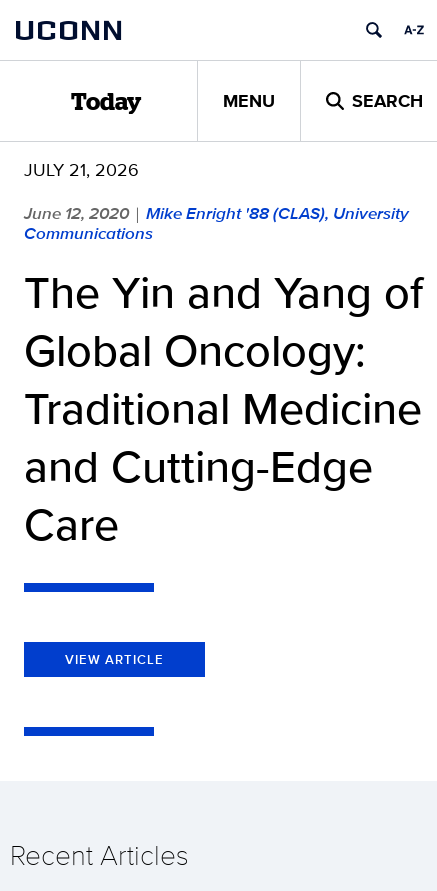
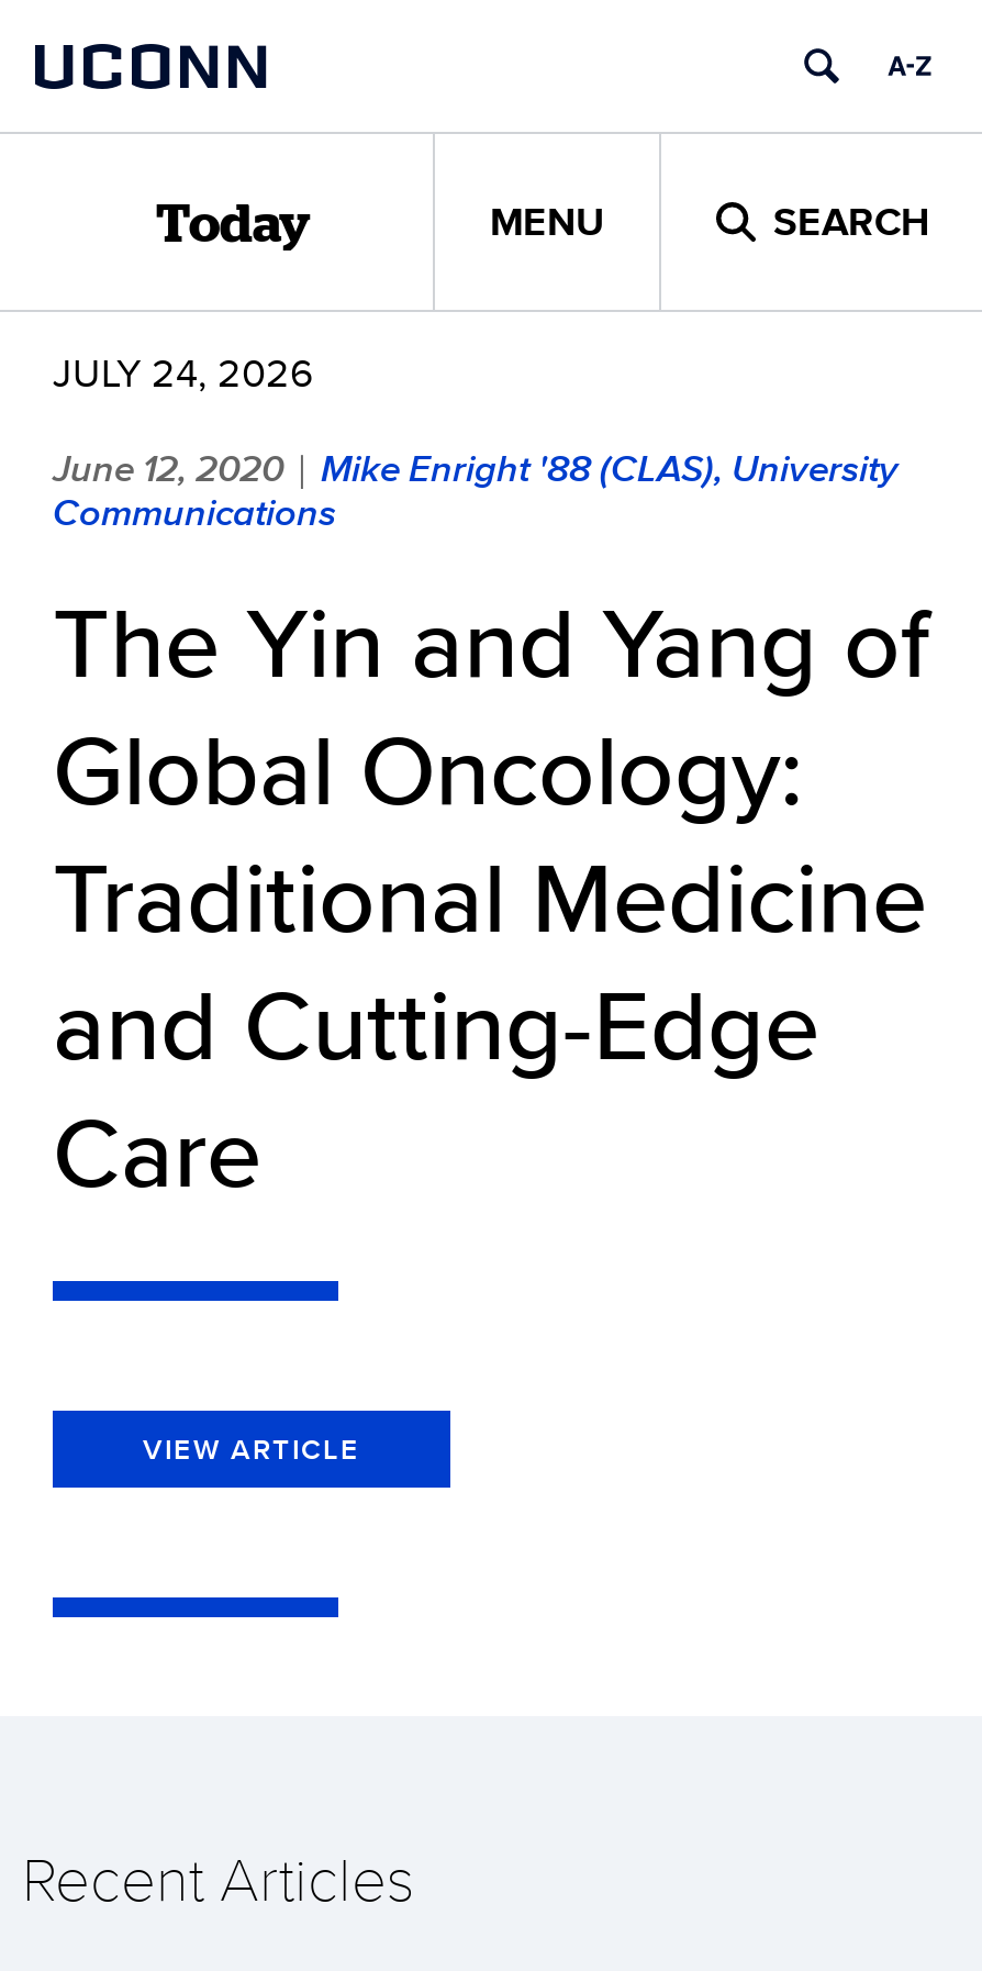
[24,157,139,182] JULY 21, 2026 -> [53,345,314,400] JULY 24, 2026

